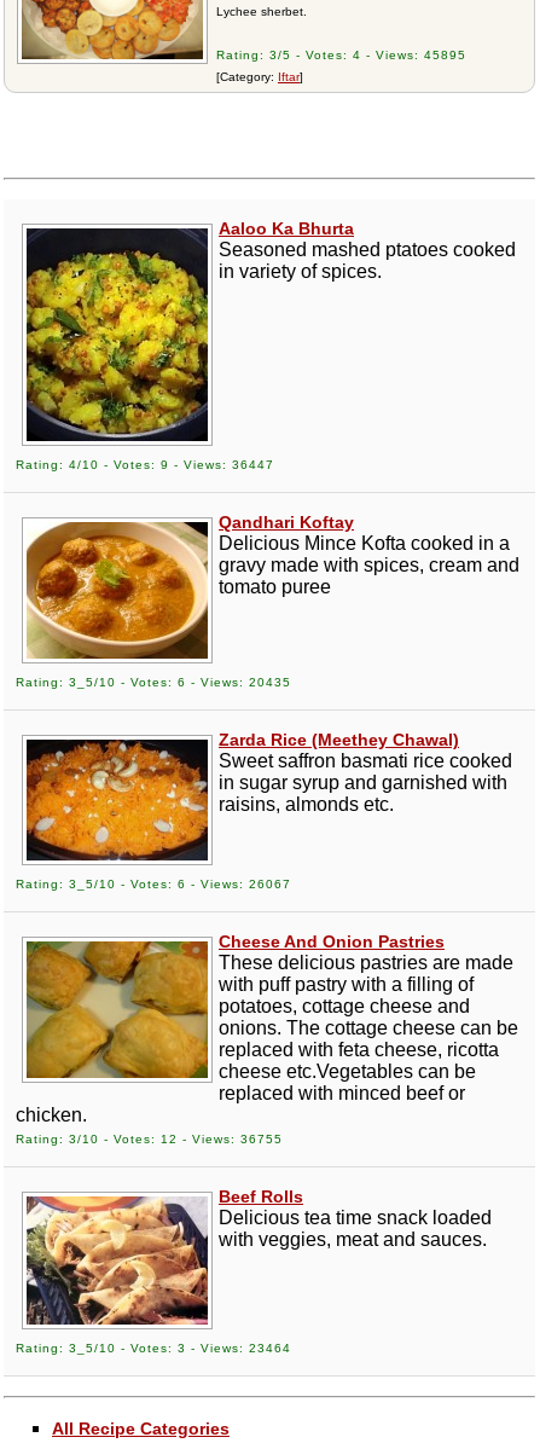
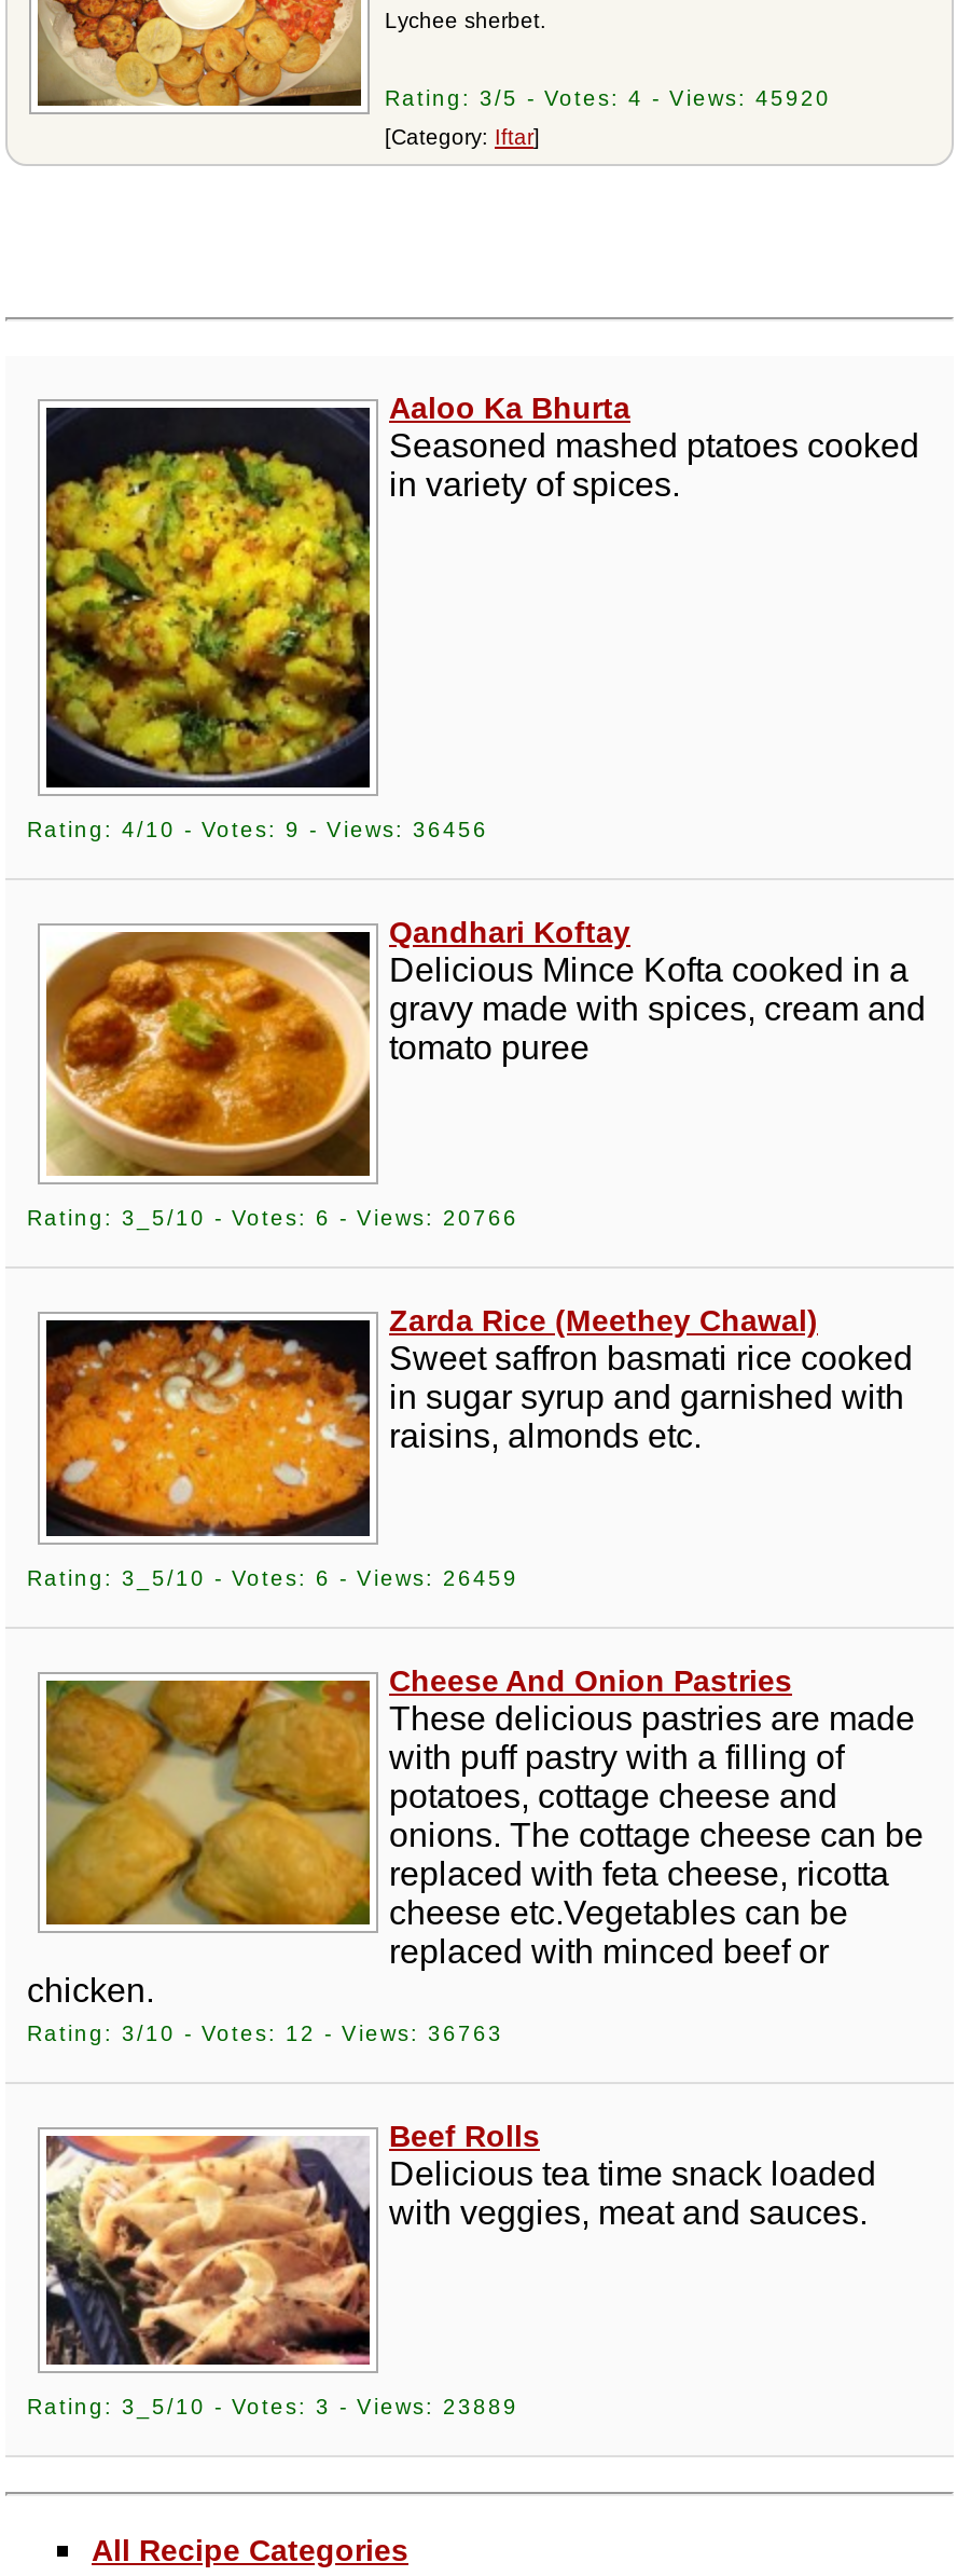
[216,48,466,62] Rating: 3/5 - Votes: 4 - Views: 45895 -> [385,86,831,110] Rating: 3/5 - Votes: 4 - Views: 45920
[16,458,274,471] Rating: 4/10 - Votes: 9 - Views: 36447 -> [27,818,488,841] Rating: 4/10 - Votes: 9 - Views: 36456
[16,676,291,689] Rating: 3_5/10 - Votes: 6 - Views: 20435 -> [27,1206,518,1230] Rating: 3_5/10 - Votes: 6 - Views: 20766
[16,877,291,891] Rating: 3_5/10 - Votes: 6 - Views: 26067 -> [27,1566,518,1590] Rating: 3_5/10 - Votes: 6 - Views: 26459
[16,1132,283,1146] Rating: 3/10 - Votes: 12 - Views: 36755 -> [27,2022,503,2045] Rating: 3/10 - Votes: 12 - Views: 36763
[16,1341,291,1355] Rating: 3_5/10 - Votes: 3 - Views: 23464 -> [27,2395,518,2419] Rating: 3_5/10 - Votes: 3 - Views: 23889

